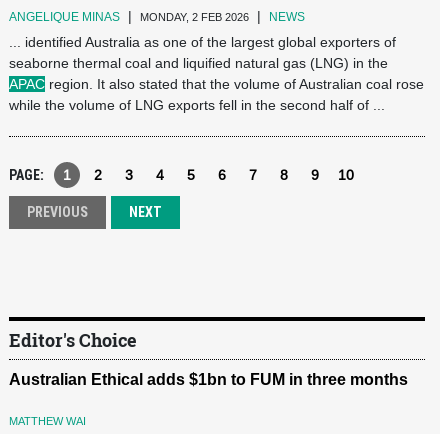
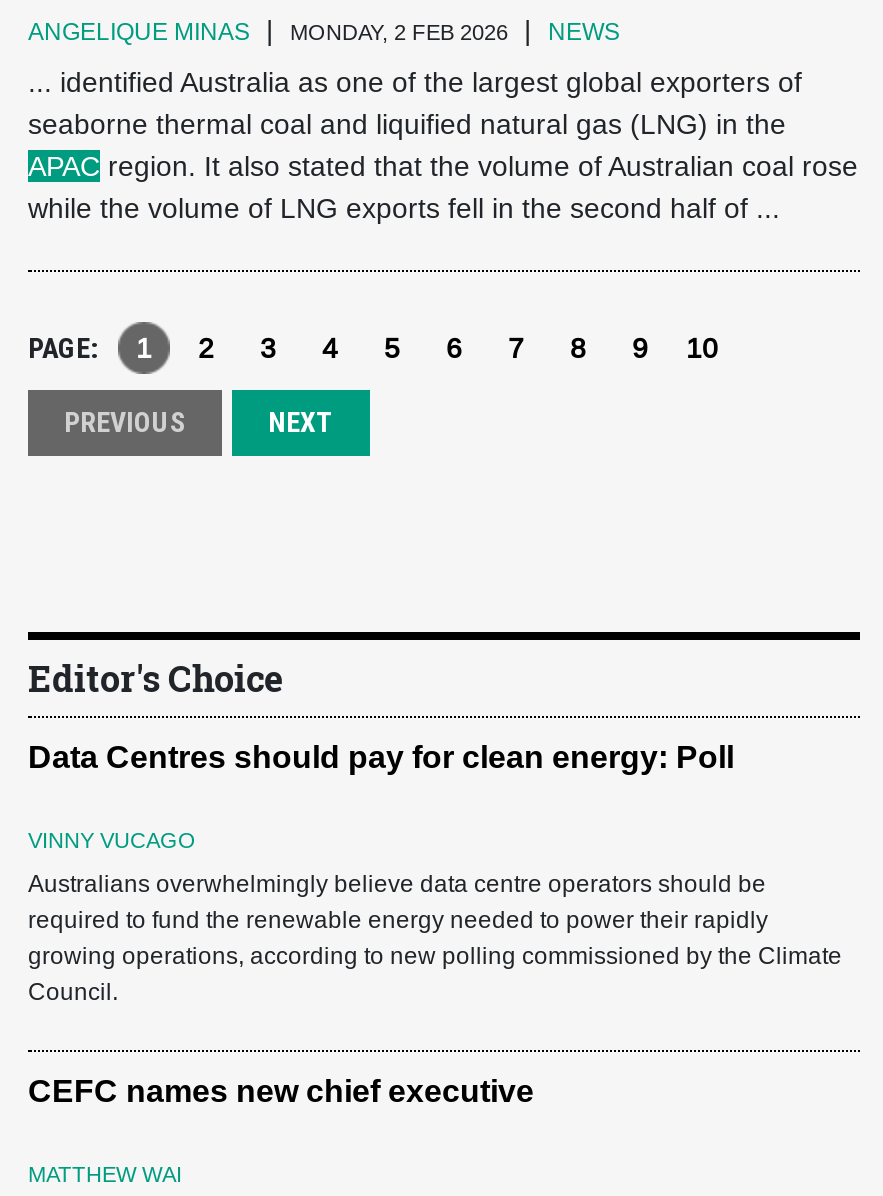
[9,371,408,388] Australian Ethical adds $1bn to FUM in three months -> [28,740,842,1108] Data Centres should pay for clean energy: Poll | VINNY VUCAGO | Australians overwhelmingly believe data centre operators should be | required to fund the renewable energy needed to power their rapidly | growing operations, according to new polling commissioned by the Climate | Council. | CEFC names new chief executive

